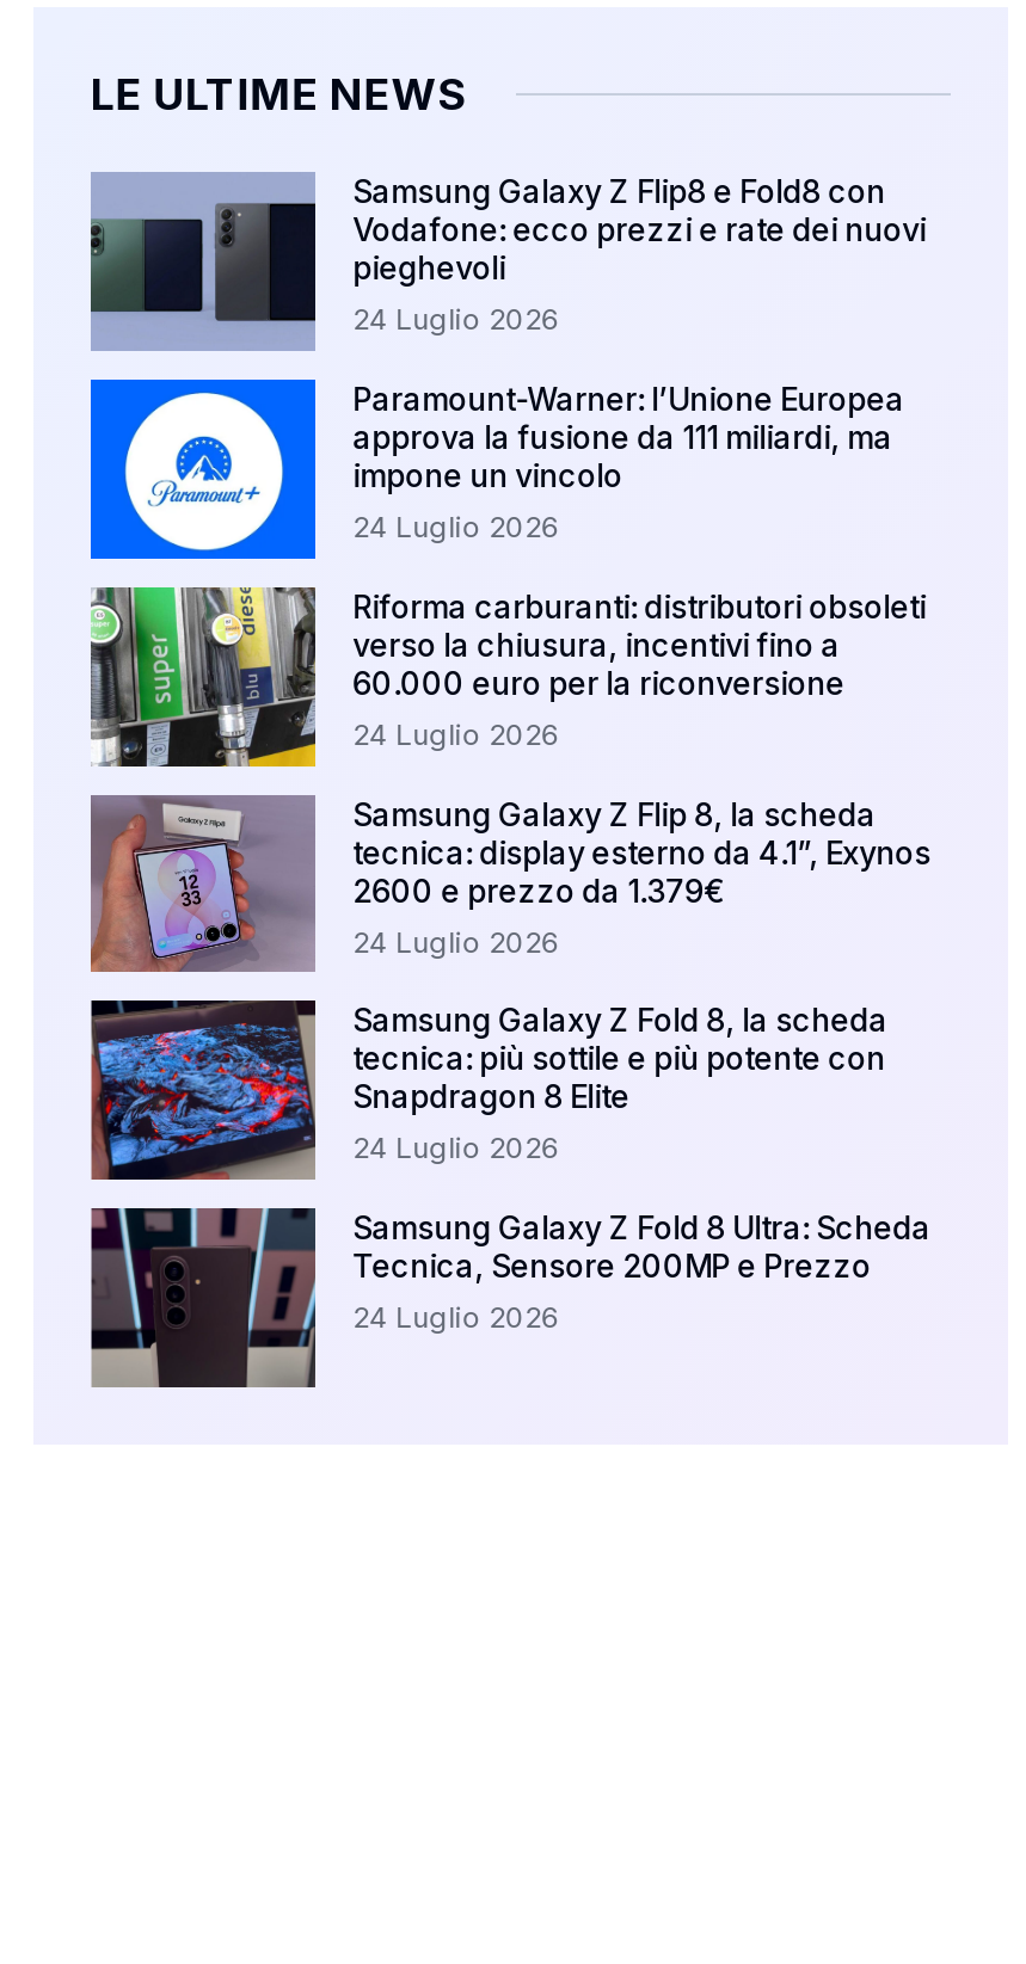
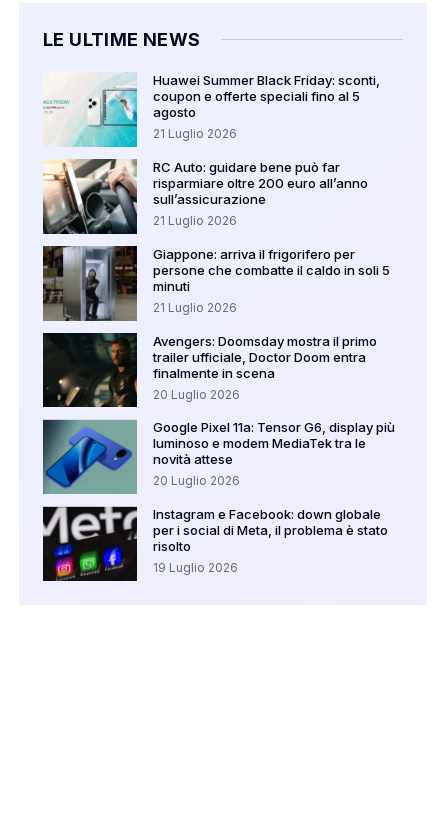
[88,172,926,351] [image] | Samsung Galaxy Z Flip8 e Fold8 con | Vodafone: ecco prezzi e rate dei nuovi | pieghevoli | 24 Luglio 2026 -> [43,72,380,148] [image] | Huawei Summer Black Friday: sconti, | coupon e offerte speciali fino al 5 | agosto | 21 Luglio 2026
[88,377,904,561] [image] | Paramount-Warner: l’Unione Europea | approva la fusione da 111 miliardi, ma | impone un vincolo | 24 Luglio 2026 -> [42,158,368,235] [image] | RC Auto: guidare bene può far | risparmiare oltre 200 euro all’anno | sull’assicurazione | 21 Luglio 2026
[91,585,926,769] [image] | Riforma carburanti: distributori obsoleti | verso la chiusura, incentivi fino a | 60.000 euro per la riconversione | 24 Luglio 2026 -> [42,245,390,322] [image] | Giappone: arriva il frigorifero per | persone che combatte il caldo in soli 5 | minuti | 21 Luglio 2026
[88,794,931,974] [image] | Samsung Galaxy Z Flip 8, la scheda | tecnica: display esterno da 4.1”, Exynos | 2600 e prezzo da 1.379€ | 24 Luglio 2026 -> [42,332,377,408] [image] | Avengers: Doomsday mostra il primo | trailer ufficiale, Doctor Doom entra | finalmente in scena | 20 Luglio 2026
[88,998,888,1182] [image] | Samsung Galaxy Z Fold 8, la scheda | tecnica: più sottile e più potente con | Snapdragon 8 Elite | 24 Luglio 2026 -> [42,419,395,494] [image] | Google Pixel 11a: Tensor G6, display più | luminoso e modem MediaTek tra le | novità attese | 20 Luglio 2026
[88,1206,931,1387] [image] | Samsung Galaxy Z Fold 8 Ultra: Scheda | Tecnica, Sensore 200MP e Prezzo | 24 Luglio 2026 -> [43,506,388,581] [image] | Instagram e Facebook: down globale | per i social di Meta, il problema è stato | risolto | 19 Luglio 2026

